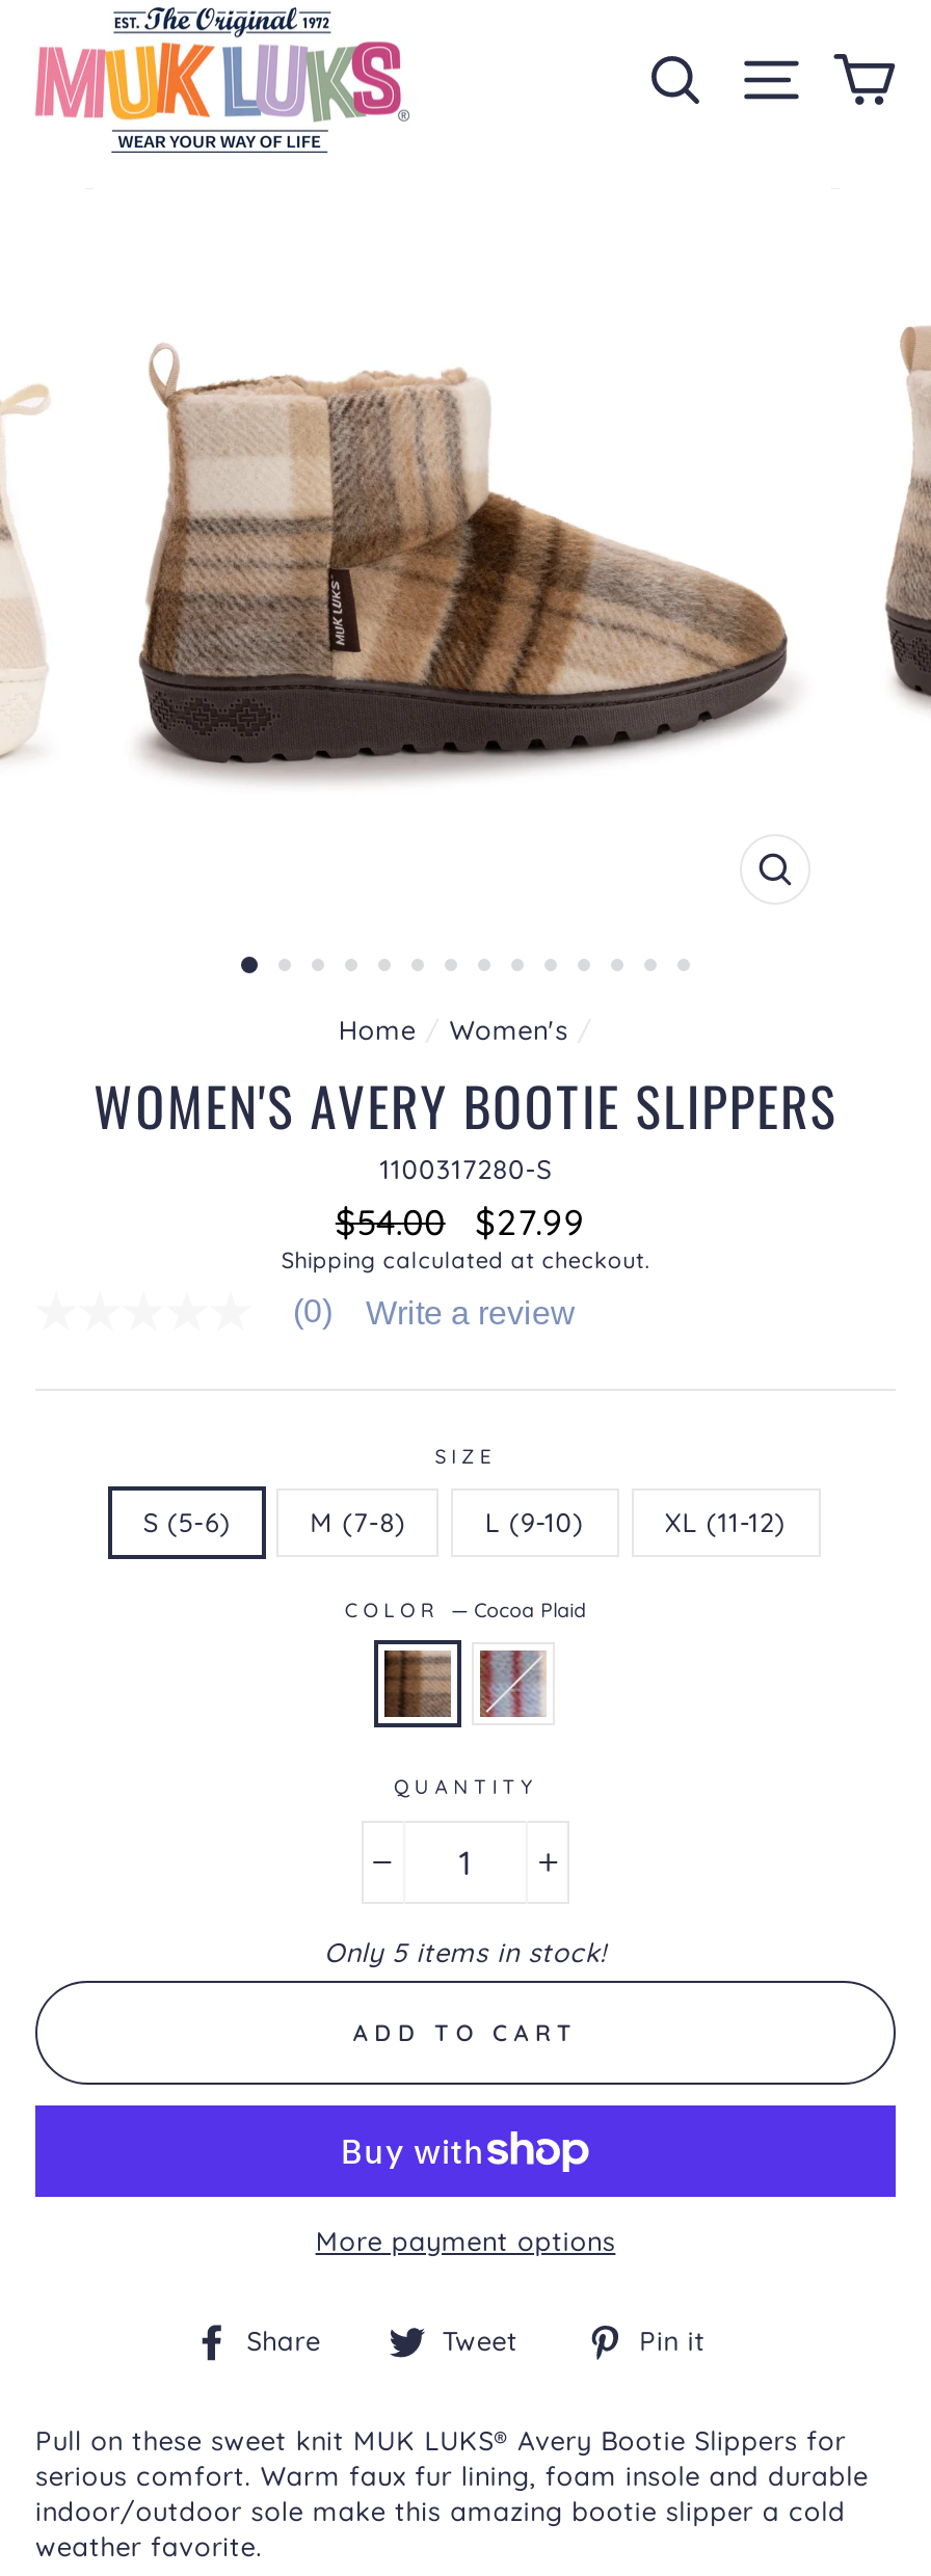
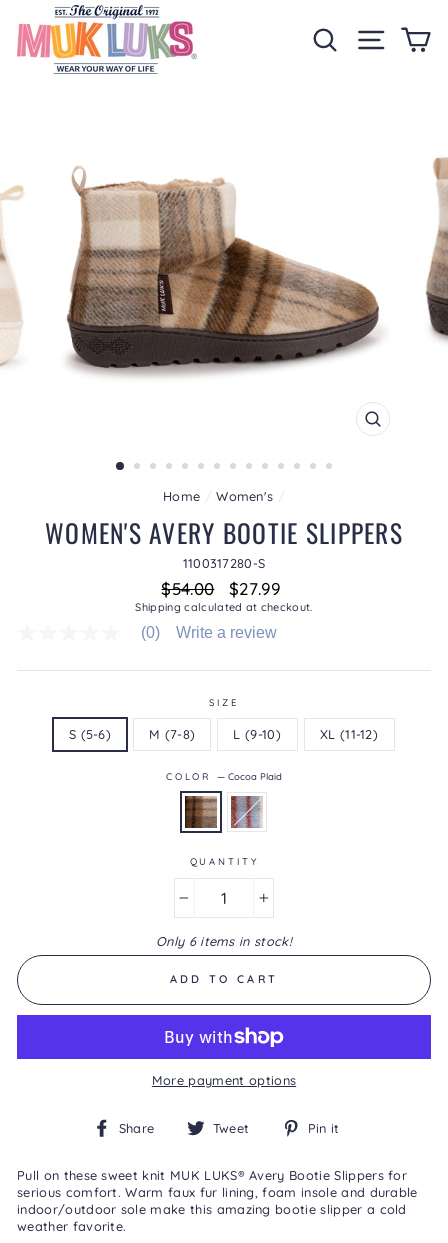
[324,1935,607,1968] Only 5 items in stock! -> [156,933,292,949] Only 6 items in stock!

